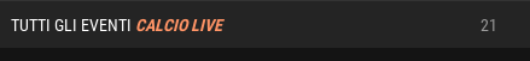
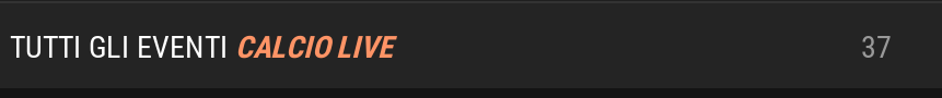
[481,16,497,35] 21 -> [861,28,892,63] 37

